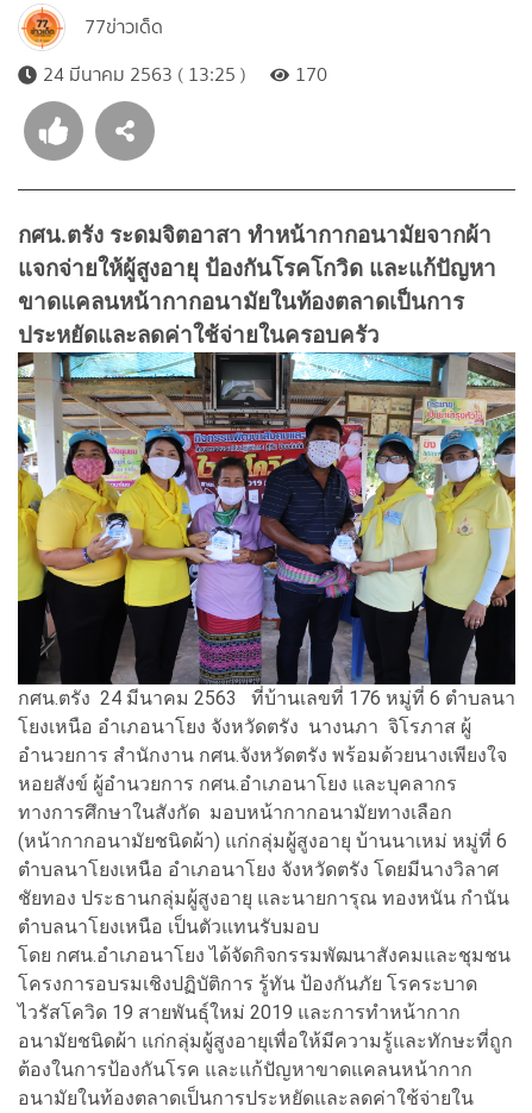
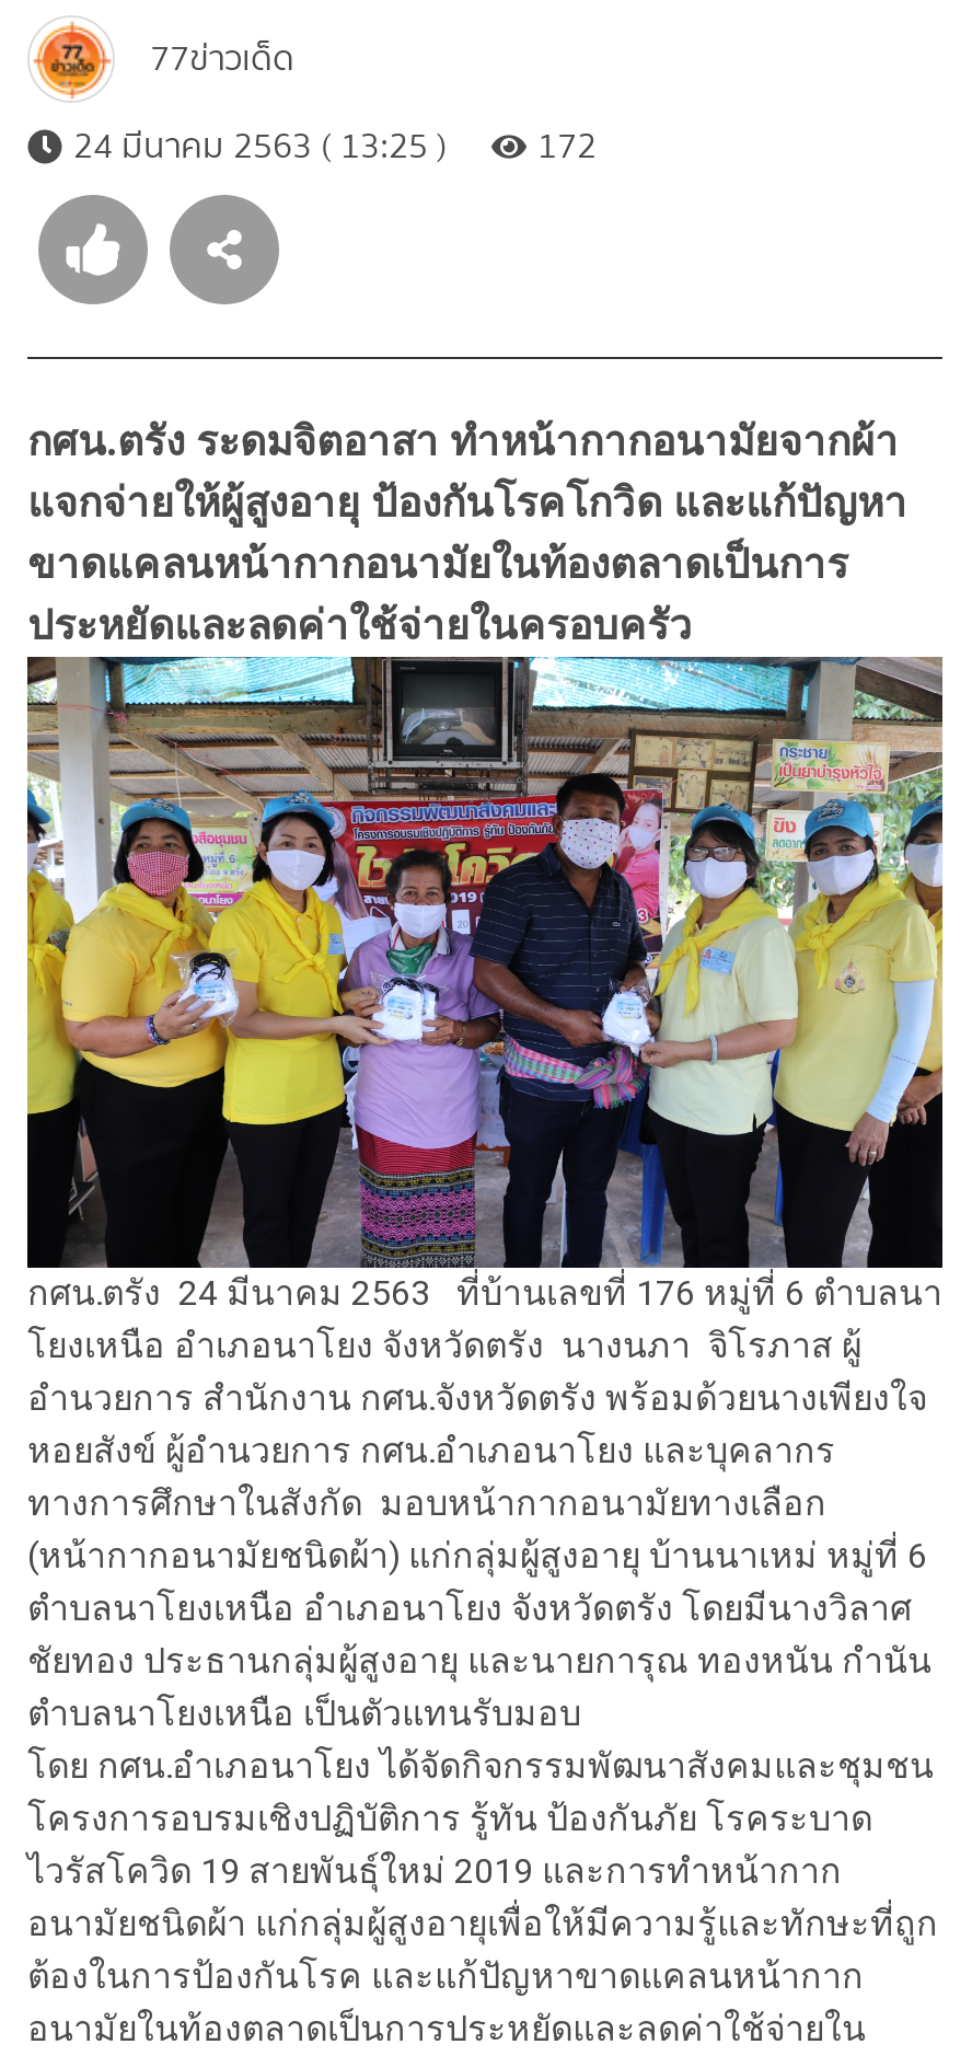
[43,61,327,88] 24 มีนาคม 2563 ( 13:25 ) 170 -> [73,120,597,171] 24 มีนาคม 2563 ( 13:25 ) 172

